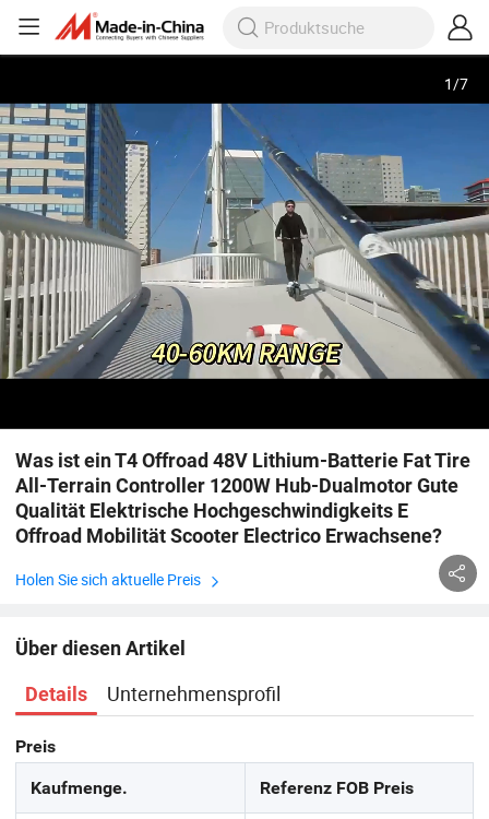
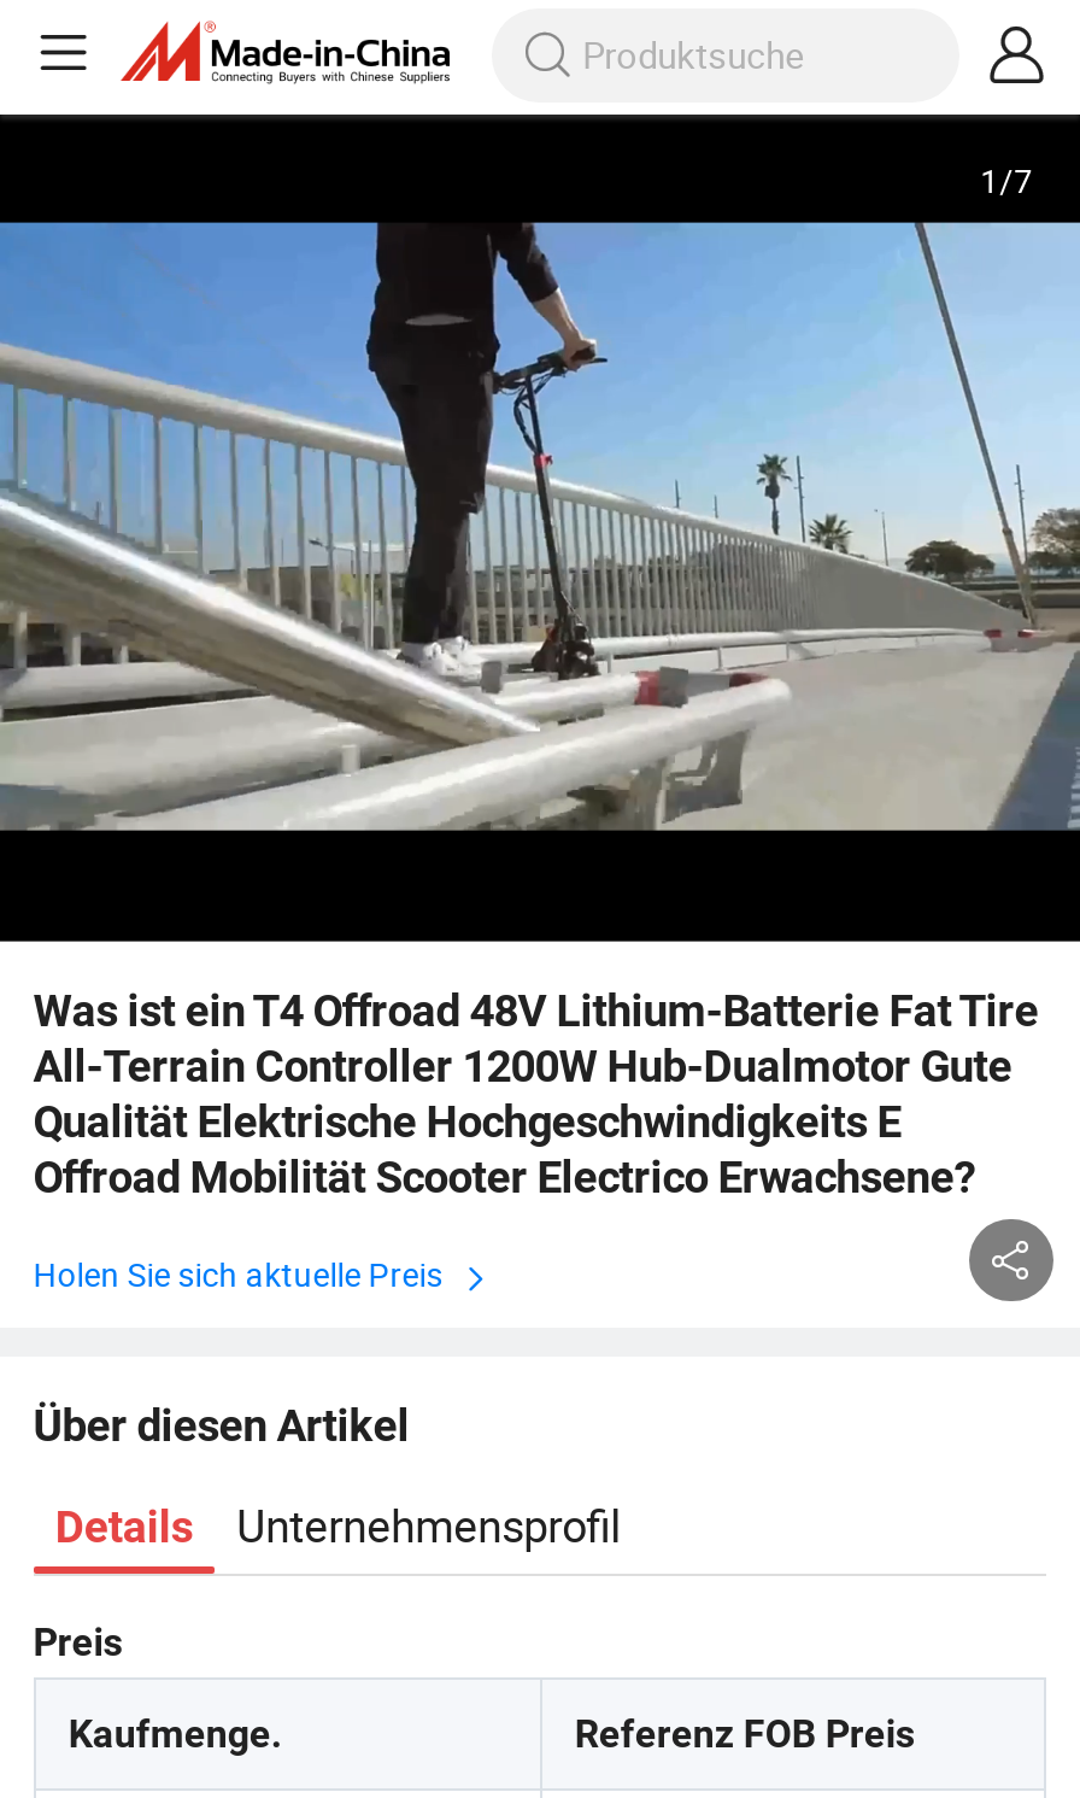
[3,103,486,379] [image] -> [7,221,1073,831] [image]

